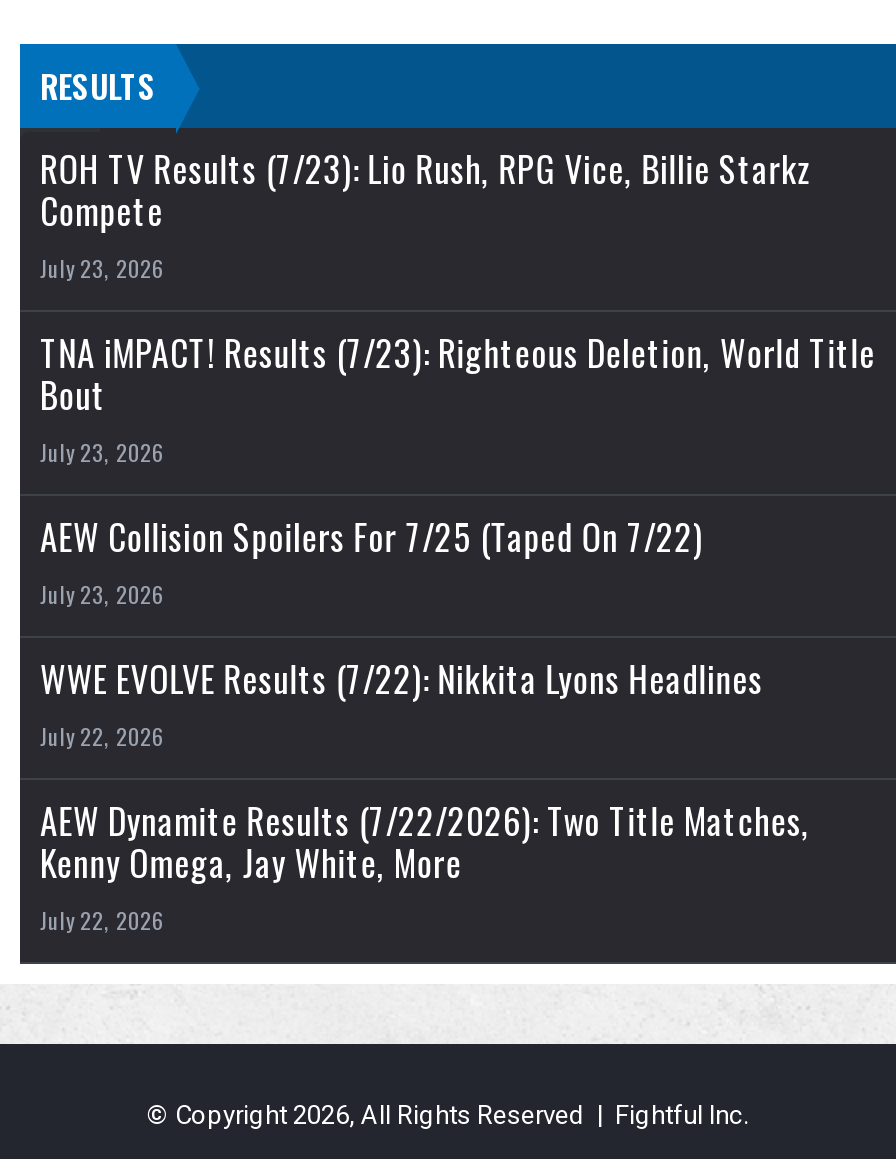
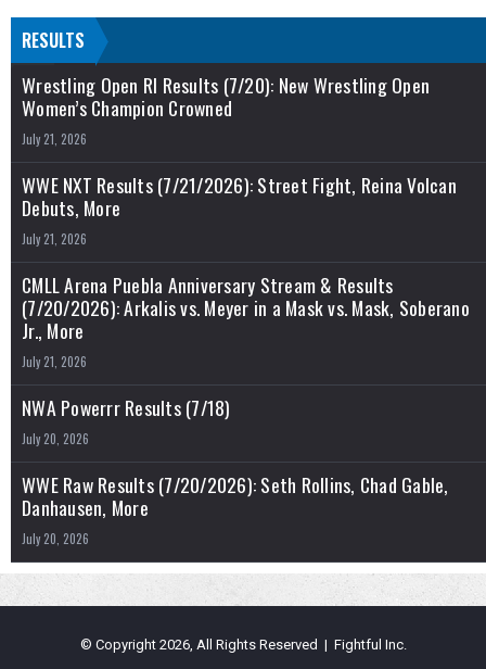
[40,143,812,285] ROH TV Results (7/23): Lio Rush, RPG Vice, Billie Starkz | Compete | July 23, 2026 -> [22,71,430,148] Wrestling Open RI Results (7/20): New Wrestling Open | Women’s Champion Crowned | July 21, 2026
[40,327,876,469] TNA iMPACT! Results (7/23): Righteous Deletion, World Title | Bout | July 23, 2026 -> [22,171,456,248] WWE NXT Results (7/21/2026): Street Fight, Reina Volcan | Debuts, More | July 21, 2026
[40,511,704,611] AEW Collision Spoilers For 7/25 (Taped On 7/22) | July 23, 2026 -> [22,271,470,370] CMLL Arena Puebla Anniversary Stream & Results | (7/20/2026): Arkalis vs. Meyer in a Mask vs. Mask, Soberano | Jr., More | July 21, 2026
[40,653,763,753] WWE EVOLVE Results (7/22): Nikkita Lyons Headlines | July 22, 2026 -> [22,393,231,448] NWA Powerrr Results (7/18) | July 20, 2026
[40,795,810,937] AEW Dynamite Results (7/22/2026): Two Title Matches, | Kenny Omega, Jay White, More | July 22, 2026 -> [22,470,449,547] WWE Raw Results (7/20/2026): Seth Rollins, Chad Gable, | Danhausen, More | July 20, 2026

